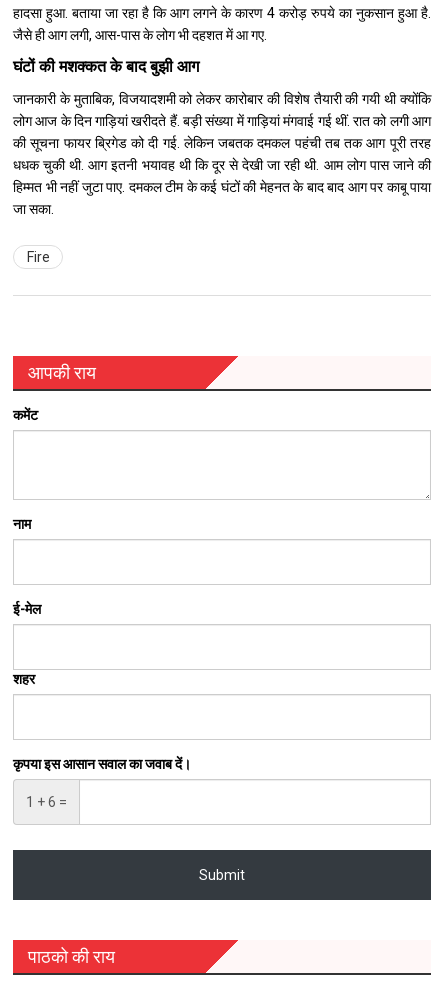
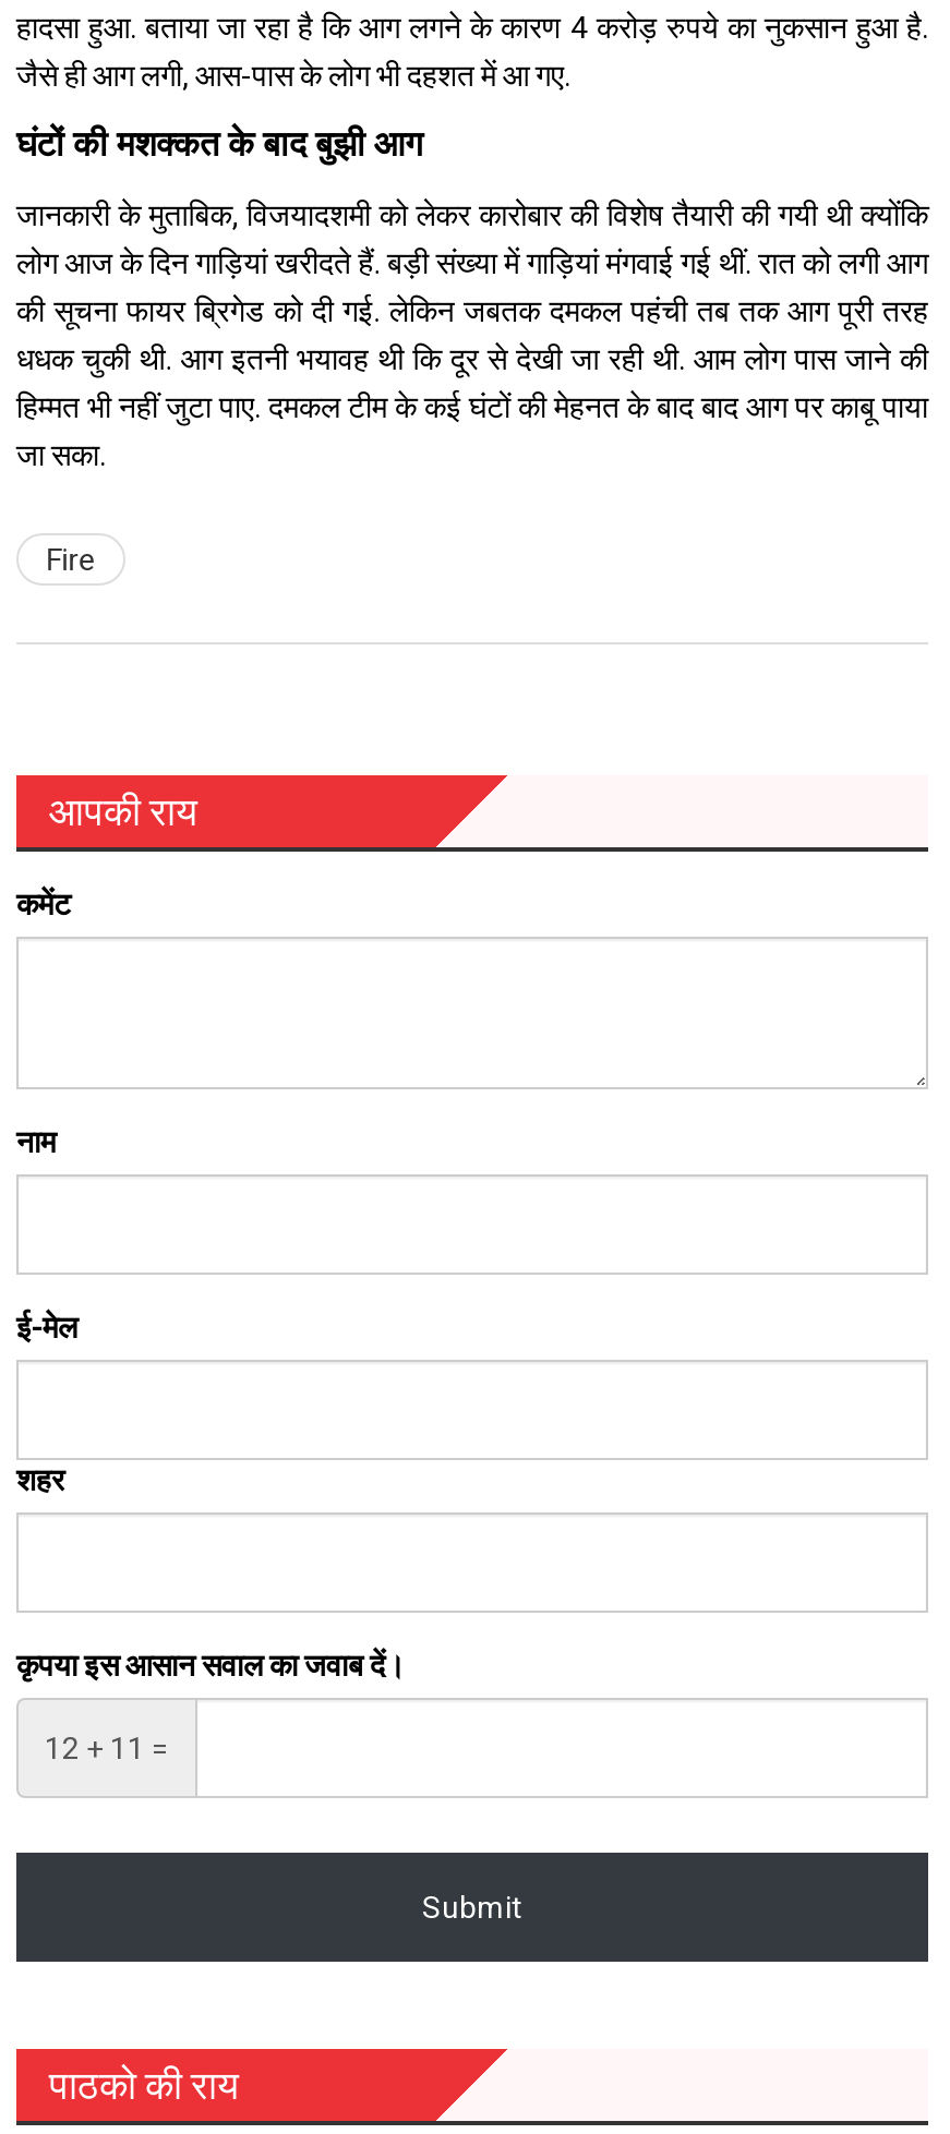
[26,794,67,810] 1 + 6 = -> [45,1731,169,1765] 12 + 11 =

